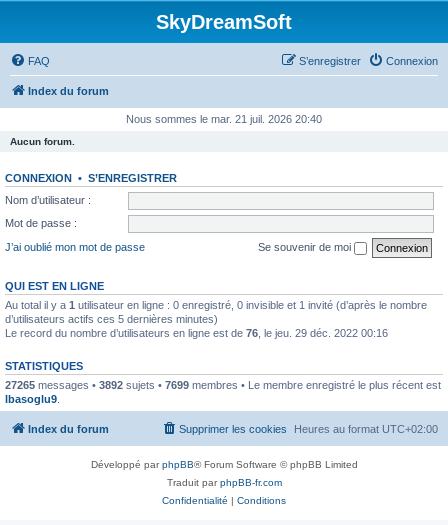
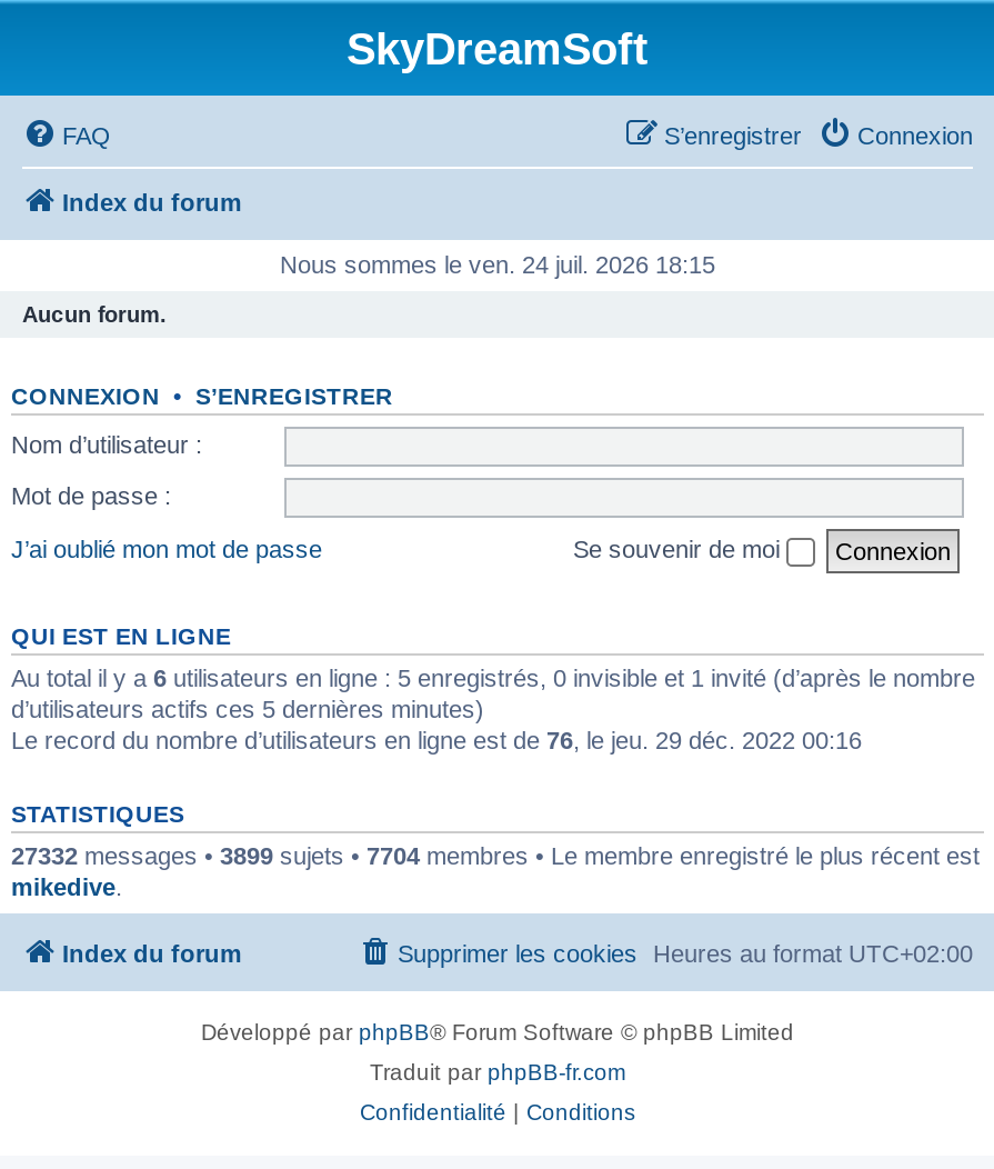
[126,113,322,125] Nous sommes le mar. 21 juil. 2026 20:40 -> [280,251,715,278] Nous sommes le ven. 24 juil. 2026 18:15
[5,298,427,310] Au total il y a 1 utilisateur en ligne : 0 enregistré, 0 invisible et 1 invité (d’après le nombre -> [11,663,975,690] Au total il y a 6 utilisateurs en ligne : 5 enregistrés, 0 invisible et 1 invité (d’après le nombre
[5,378,441,404] 27265 messages • 3892 sujets • 7699 membres • Le membre enregistré le plus récent est | lbasoglu9. -> [11,841,980,899] 27332 messages • 3899 sujets • 7704 membres • Le membre enregistré le plus récent est | mikedive.

